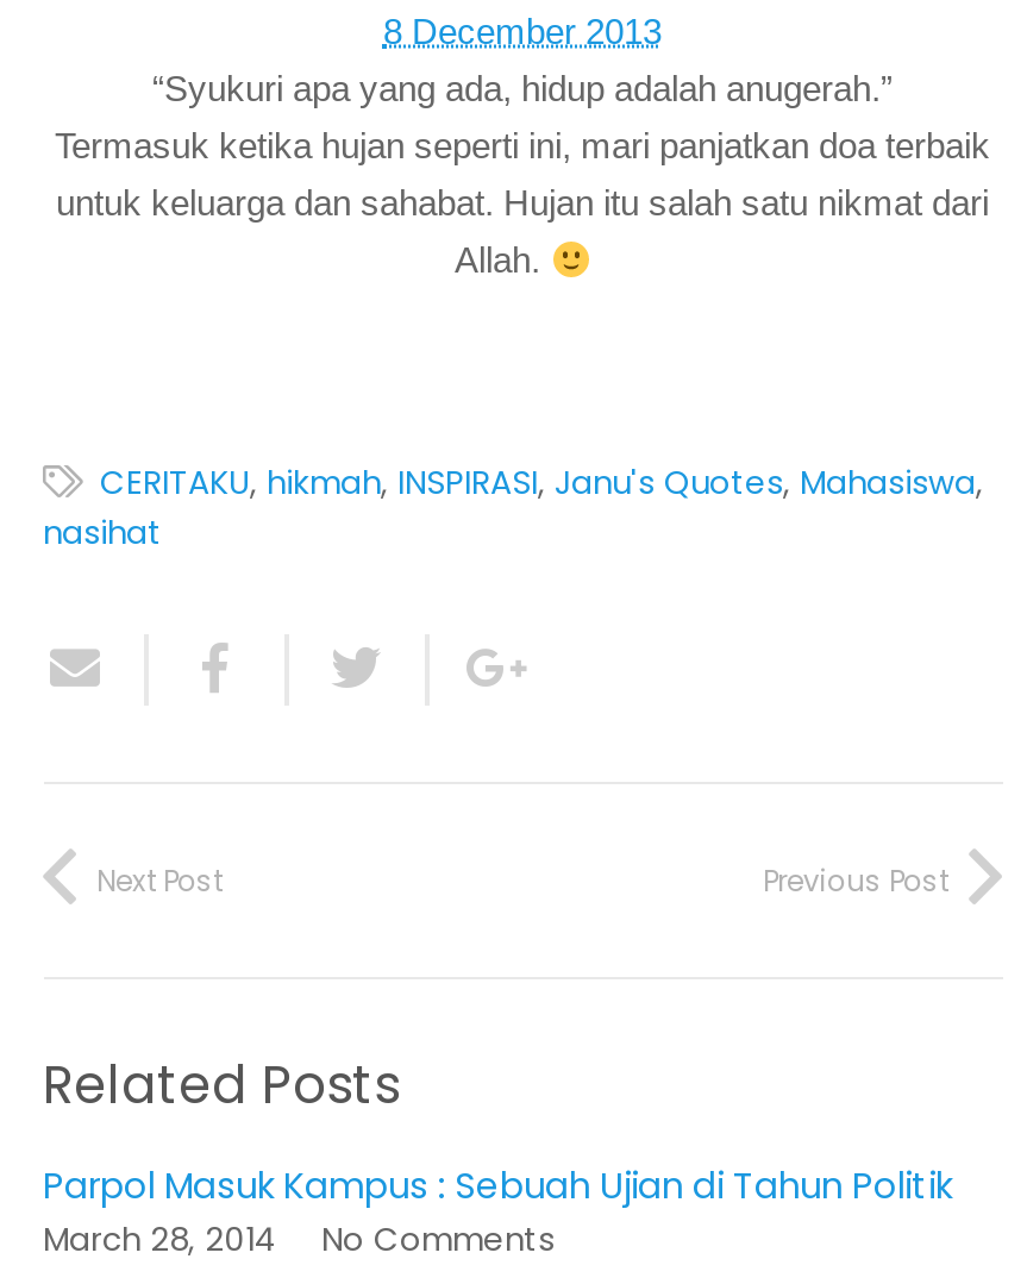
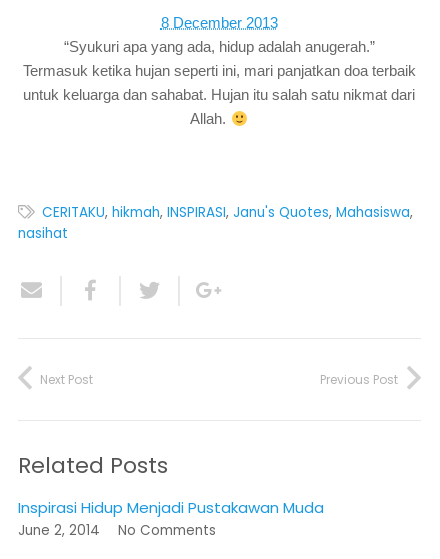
[43,1160,952,1263] Parpol Masuk Kampus : Sebuah Ujian di Tahun Politik | March 28, 2014 -> [17,497,323,540] Inspirasi Hidup Menjadi Pustakawan Muda | June 2, 2014

